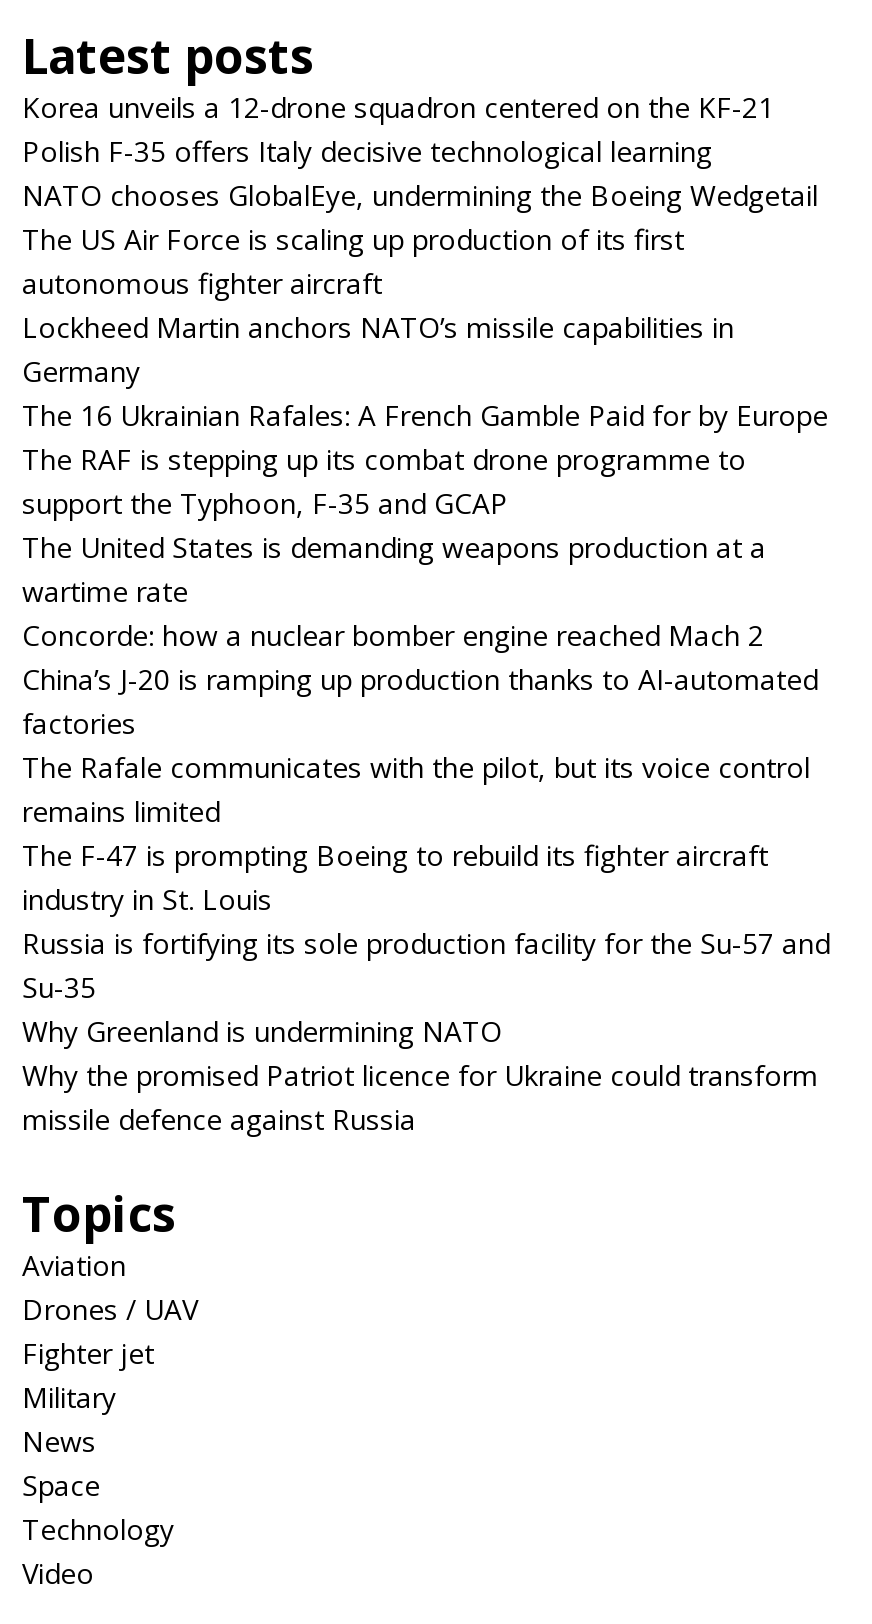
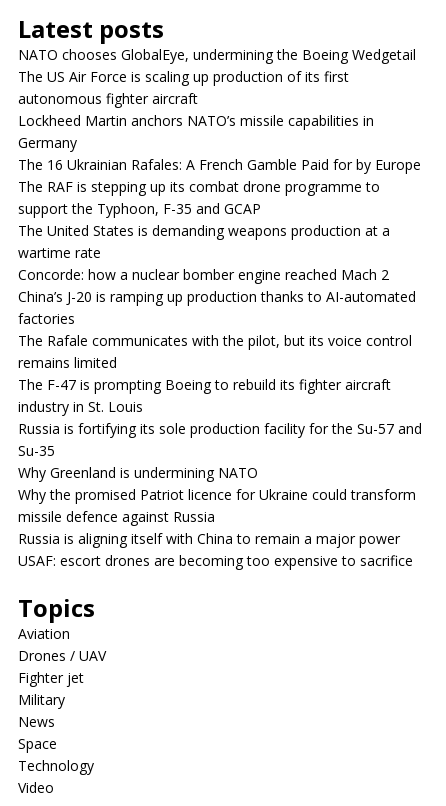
[22,88,774,170] Korea unveils a 12-drone squadron centered on the KF-21 | Polish F-35 offers Italy decisive technological learning -> none
moved [22,176,830,1138] -> [18,45,422,526]: NATO chooses GlobalEye, undermining the Boeing Wedgetail | The US Air Force is scaling up production of its first | autonomous fighter aircraft | ... | Why the promised Patriot licence for Ukraine could transform | missile defence against Russia
none -> [18,529,413,570] Russia is aligning itself with China to remain a major power | USAF: escort drones are becoming too expensive to sacrifice

